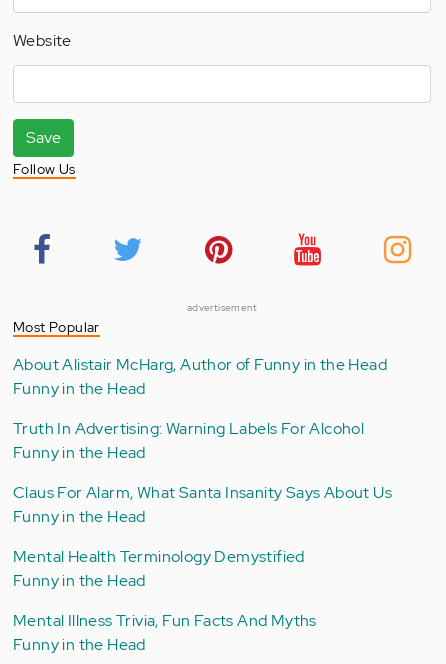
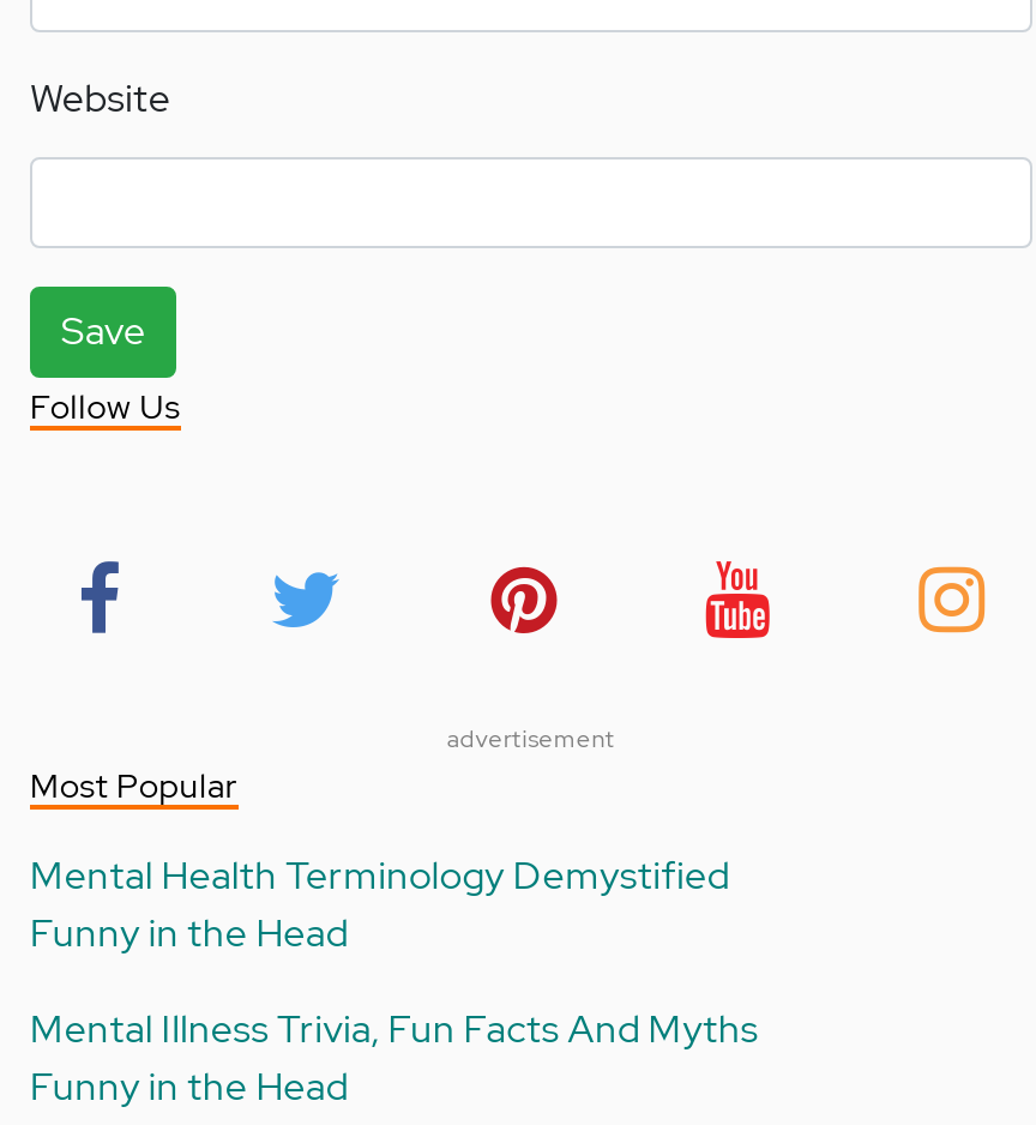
[13,354,392,527] About Alistair McHarg, Author of Funny in the Head | Funny in the Head | Truth In Advertising: Warning Labels For Alcohol | Funny in the Head | Claus For Alarm, What Santa Insanity Says About Us | Funny in the Head -> none

